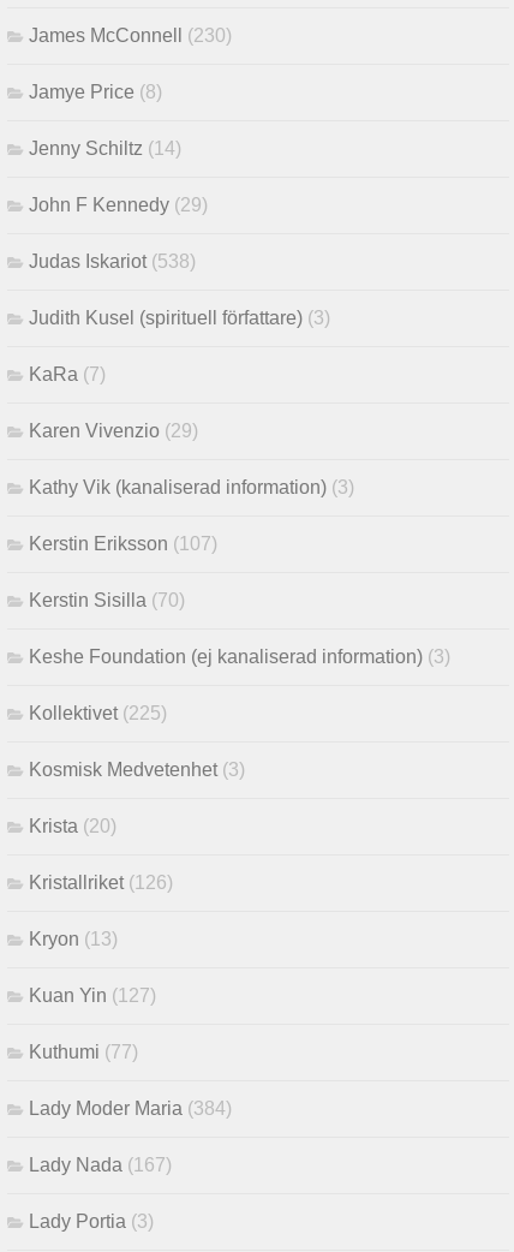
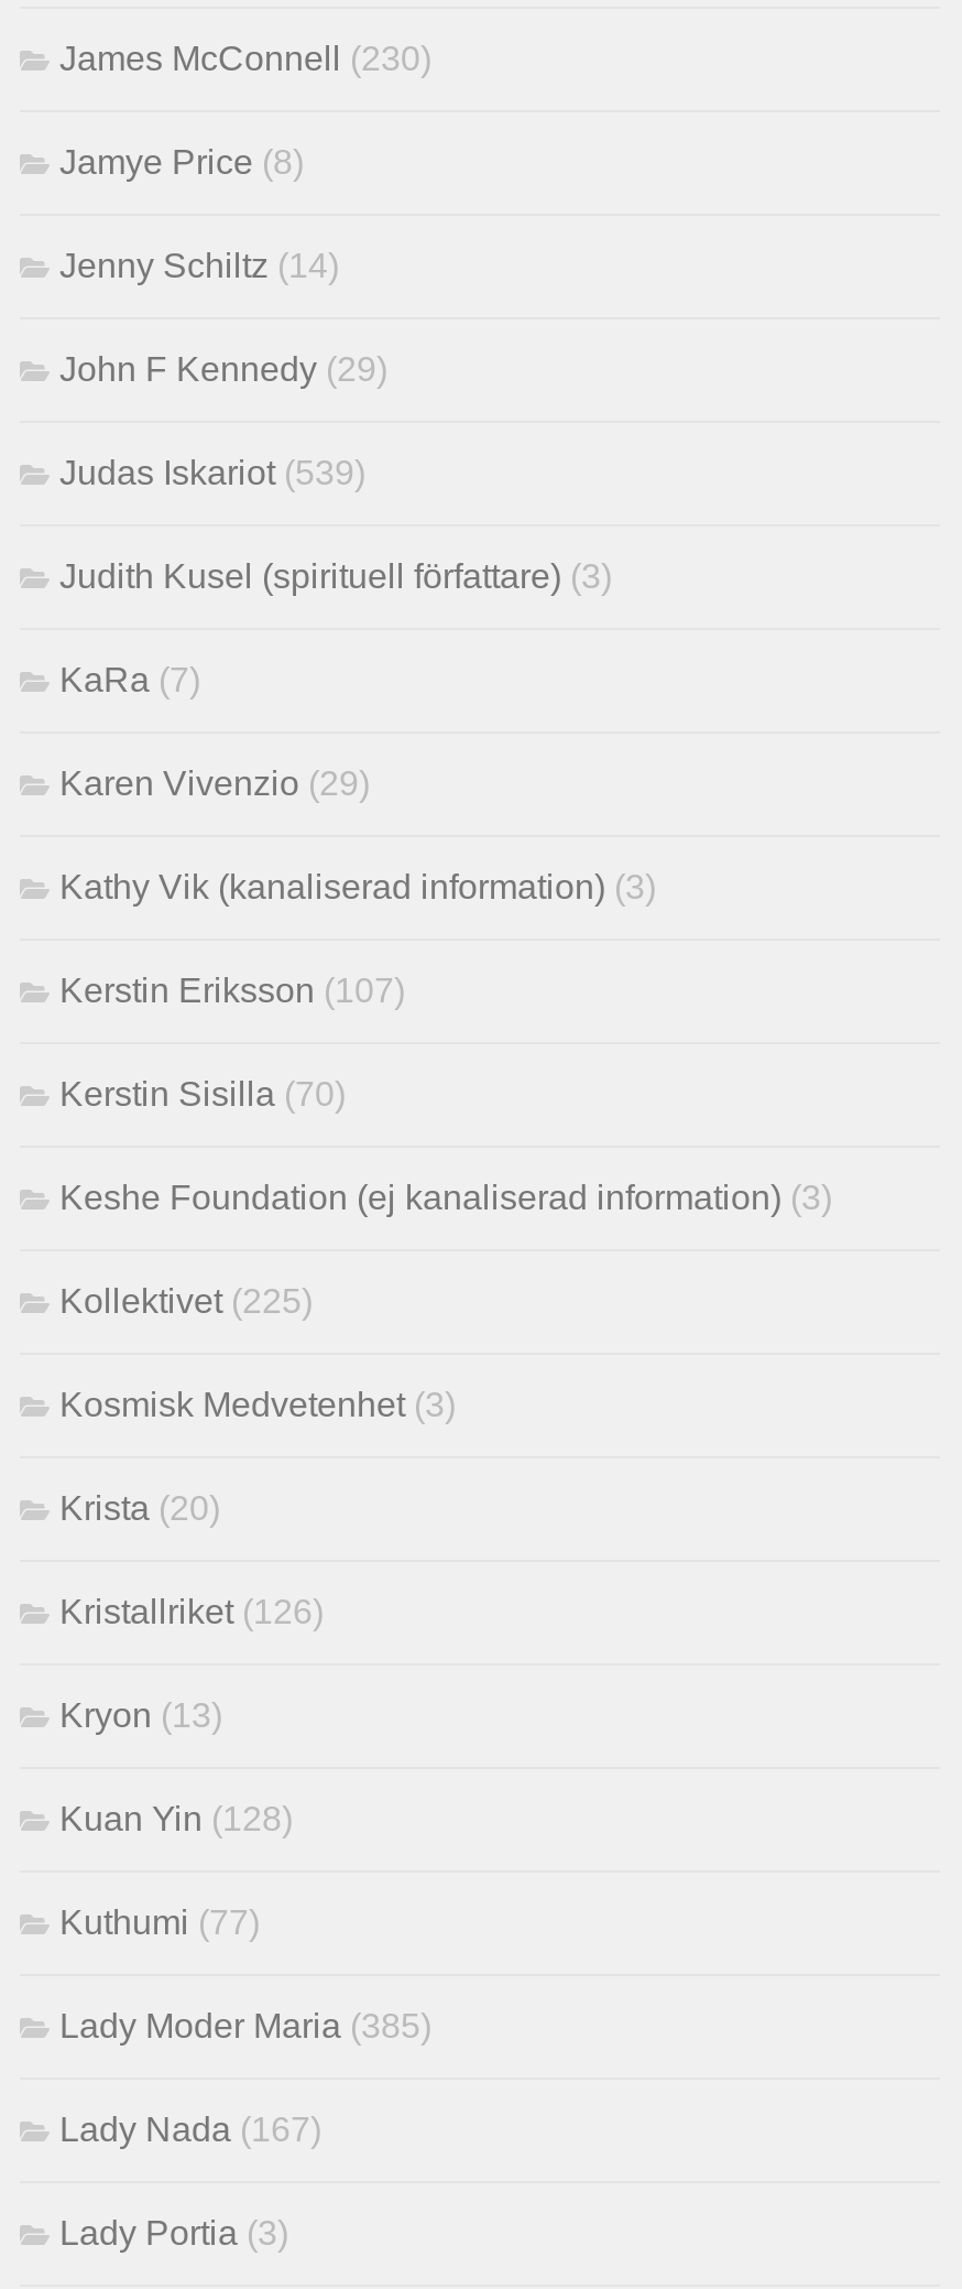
[29,251,196,271] Judas Iskariot (538) -> [59,454,365,491] Judas Iskariot (539)
[29,985,156,1006] Kuan Yin (127) -> [59,1800,293,1837] Kuan Yin (128)
[29,1098,232,1119] Lady Moder Maria (384) -> [59,2007,431,2044] Lady Moder Maria (385)

